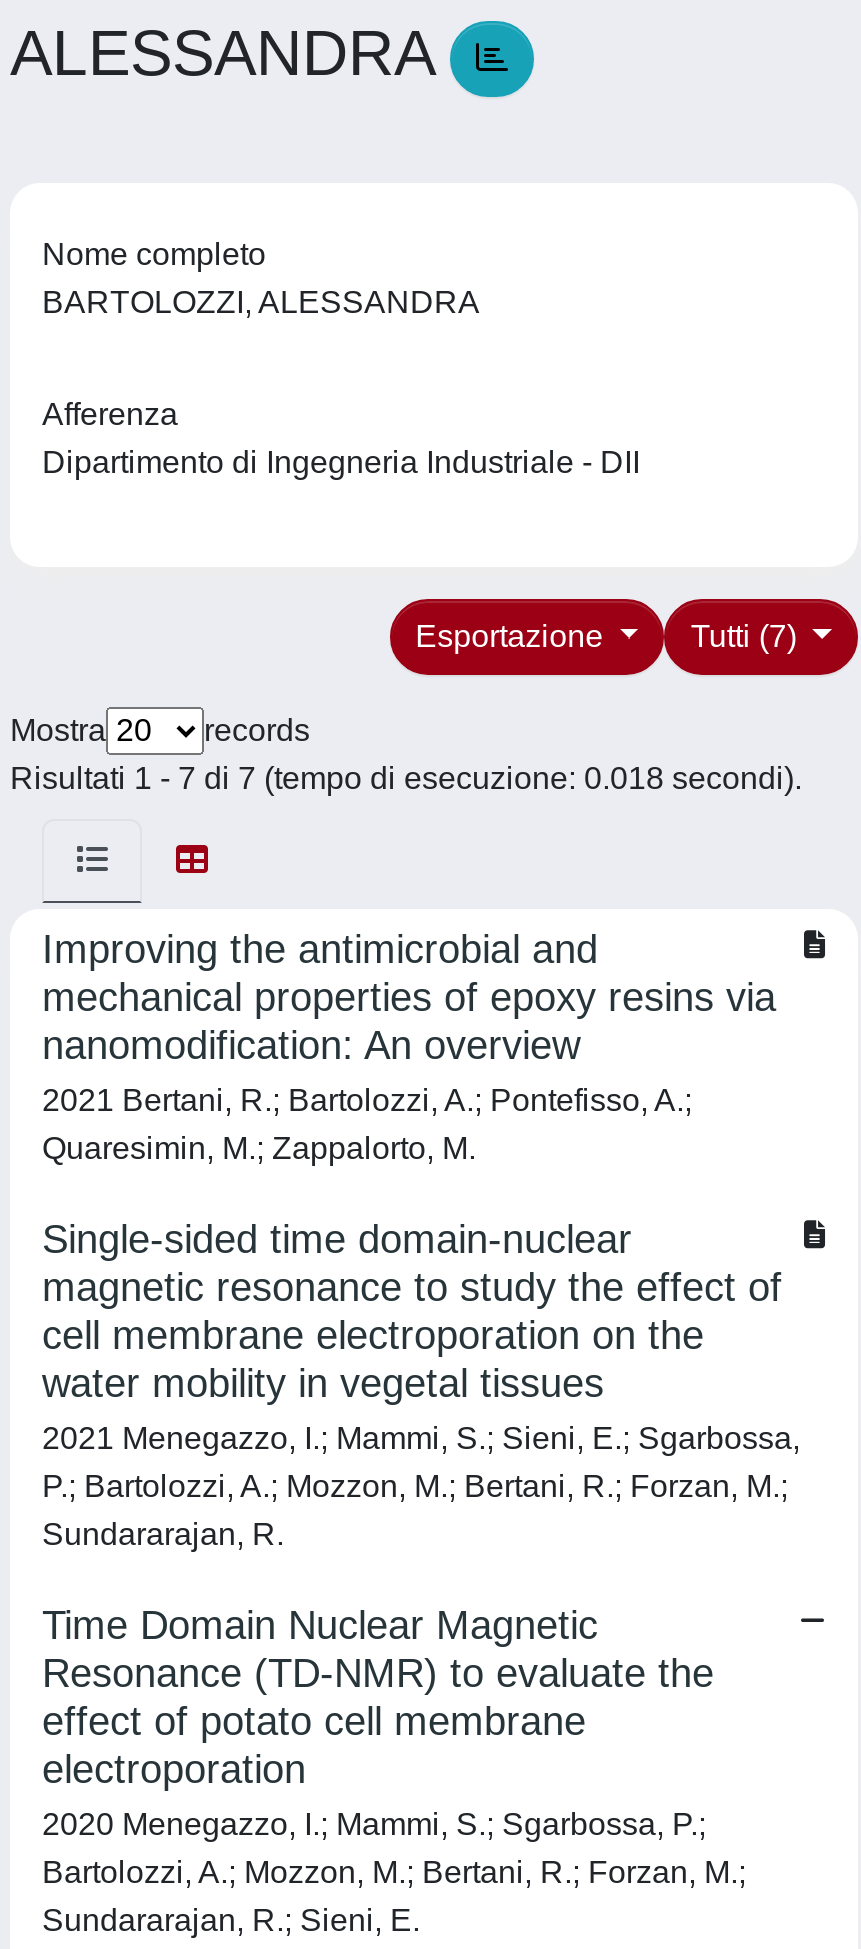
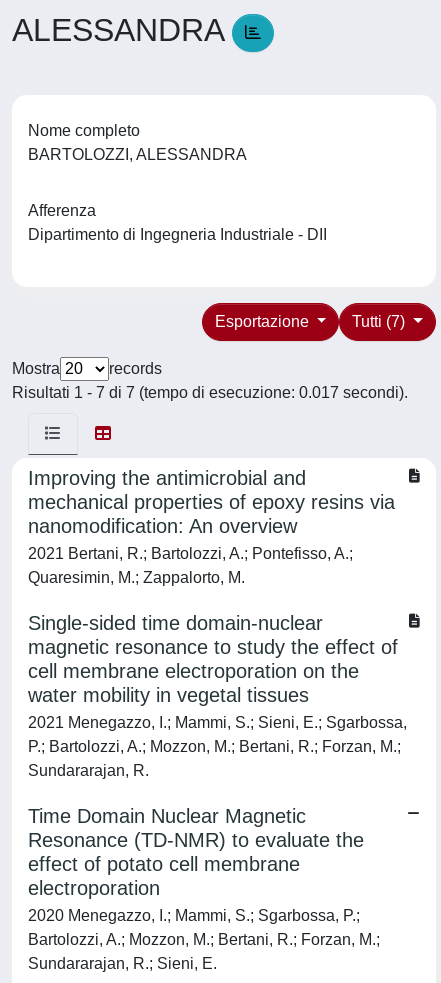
[10,761,802,795] Risultati 1 - 7 di 7 (tempo di esecuzione: 0.018 secondi). -> [12,384,408,401] Risultati 1 - 7 di 7 (tempo di esecuzione: 0.017 secondi).

